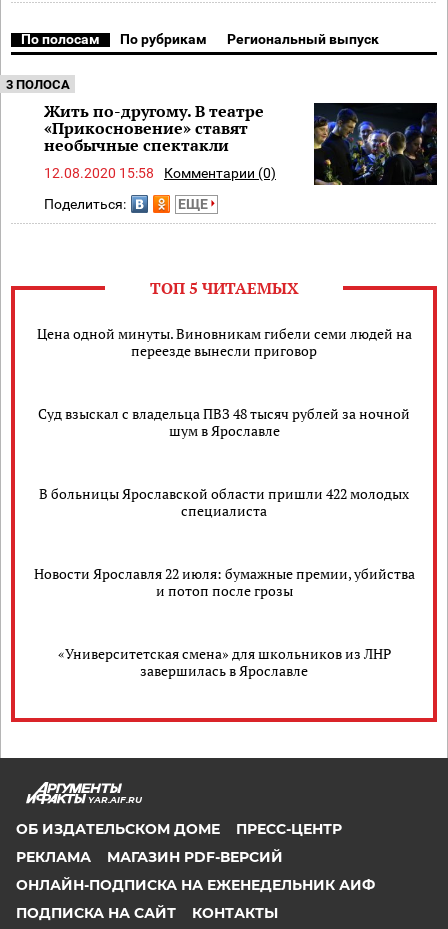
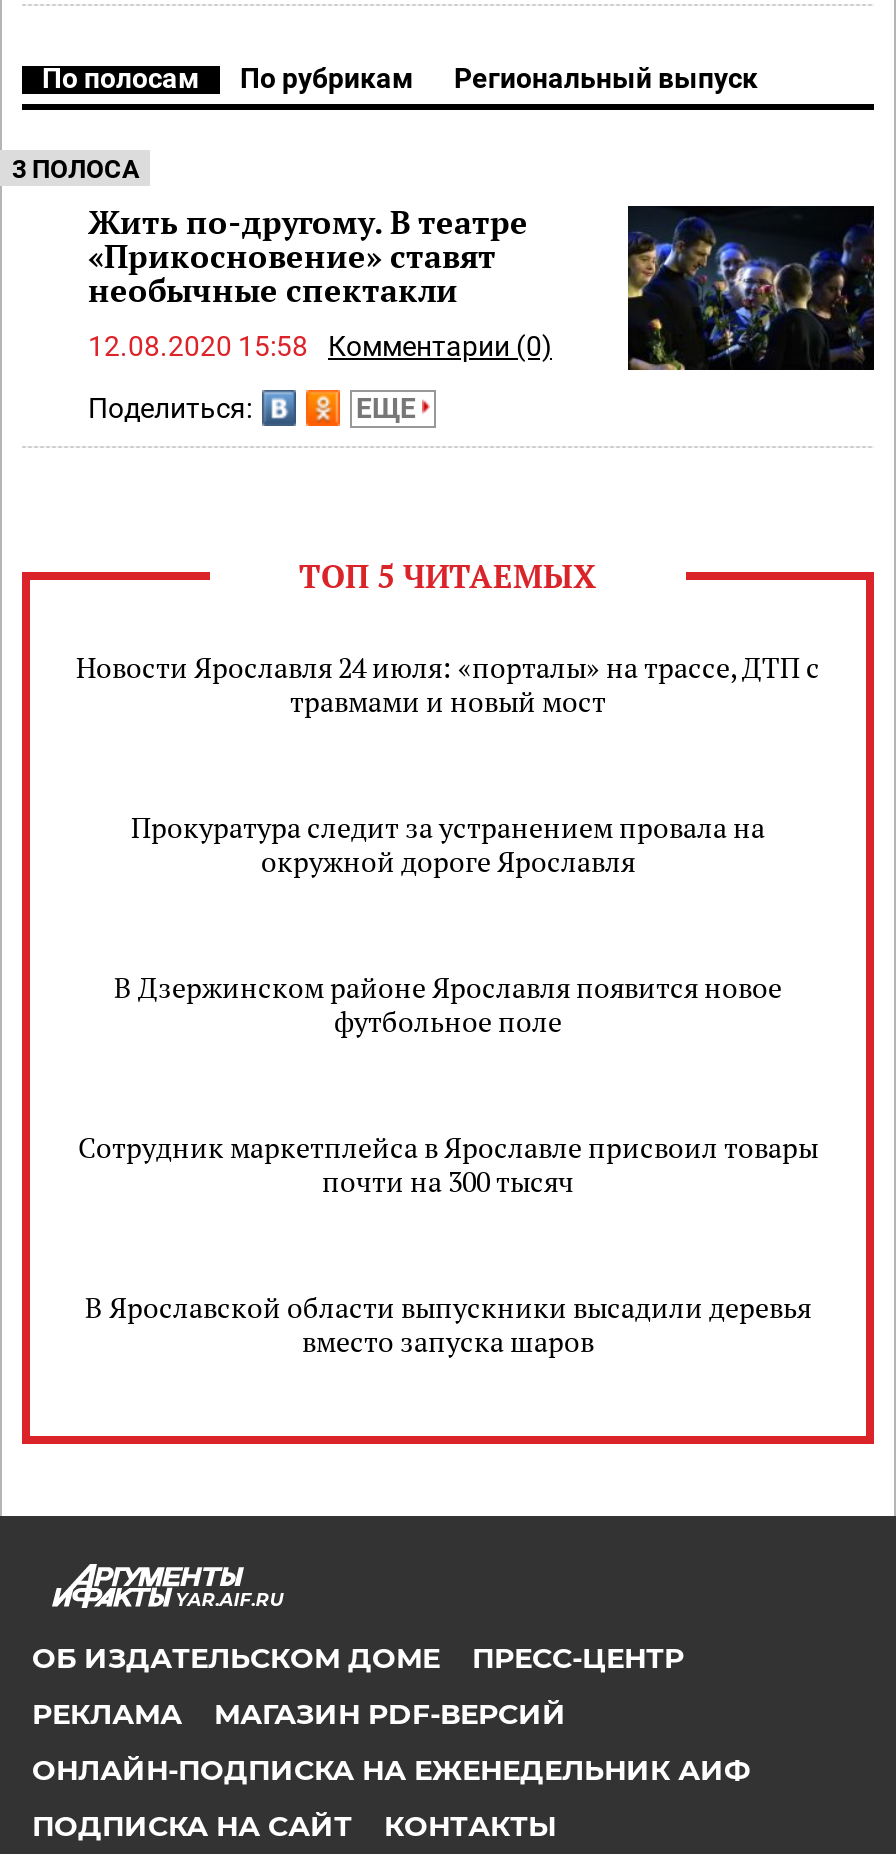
[36,323,411,359] Цена одной минуты. Виновникам гибели семи людей на | переезде вынесли приговор -> [76,647,820,719] Новости Ярославля 24 июля: «порталы» на трассе, ДТП с | травмами и новый мост
[38,403,410,439] Суд взыскал с владельца ПВЗ 48 тысяч рублей за ночной | шум в Ярославле -> [131,807,765,879] Прокуратура следит за устранением провала на | окружной дороге Ярославля
[39,483,409,519] В больницы Ярославской области пришли 422 молодых | специалиста -> [114,967,782,1039] В Дзержинском районе Ярославля появится новое | футбольное поле
[33,563,414,599] Новости Ярославля 22 июля: бумажные премии, убийства | и потоп после грозы -> [78,1127,818,1199] Сотрудник маркетплейса в Ярославле присвоил товары | почти на 300 тысяч
[57,643,390,679] «Университетская смена» для школьников из ЛНР | завершилась в Ярославле -> [85,1287,811,1359] В Ярославской области выпускники высадили деревья | вместо запуска шаров

